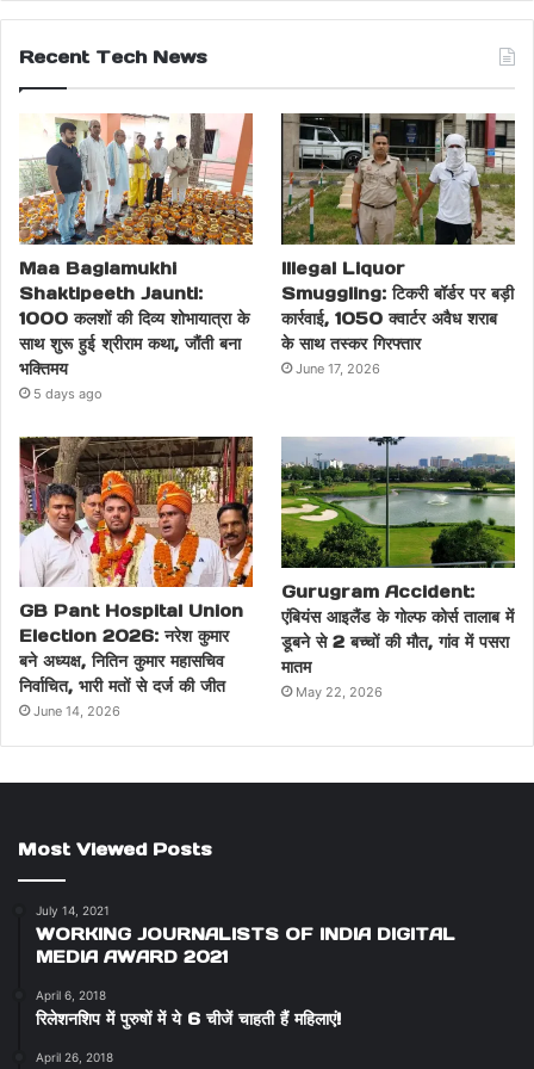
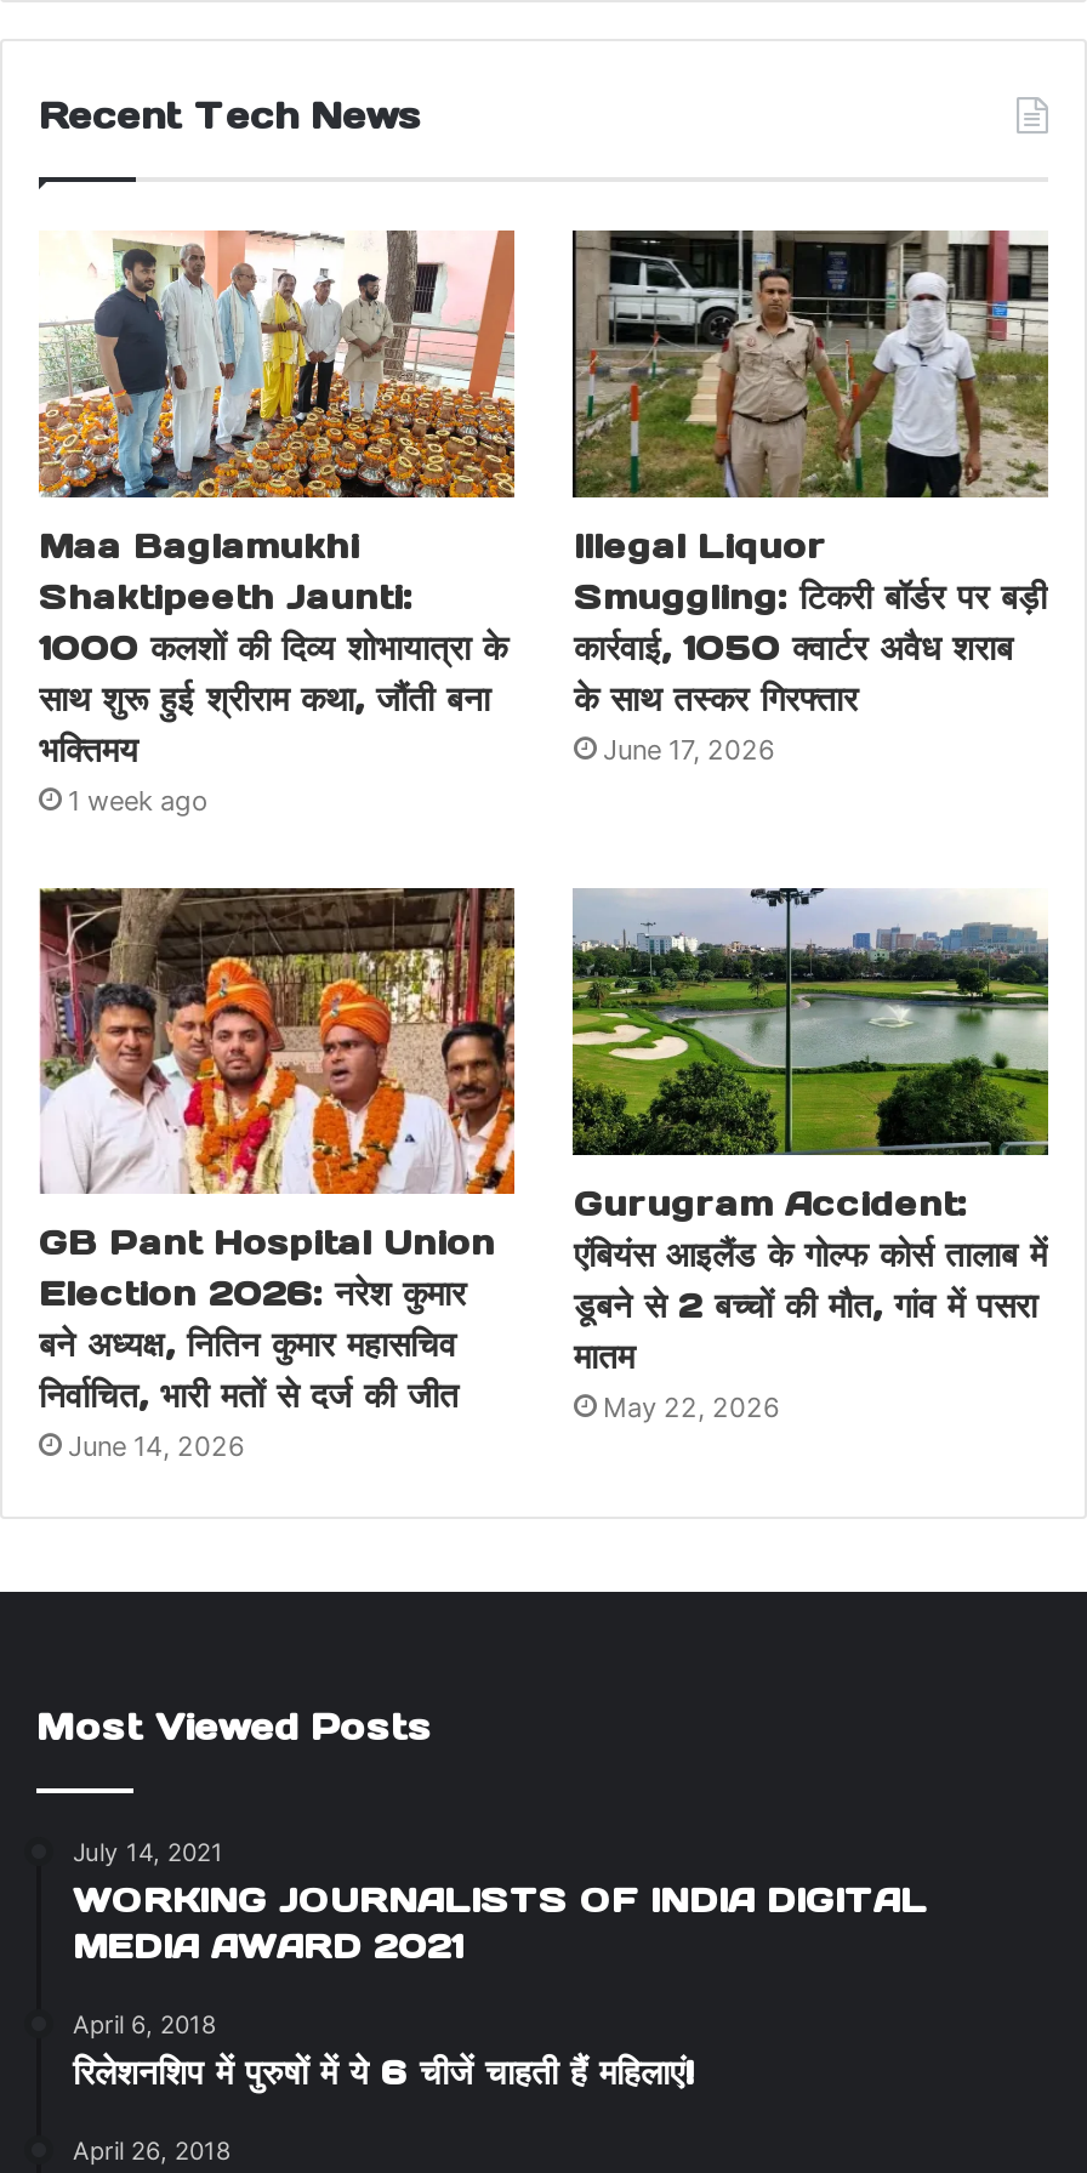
[33,385,103,402] 5 days ago -> [68,783,209,817] 1 week ago

